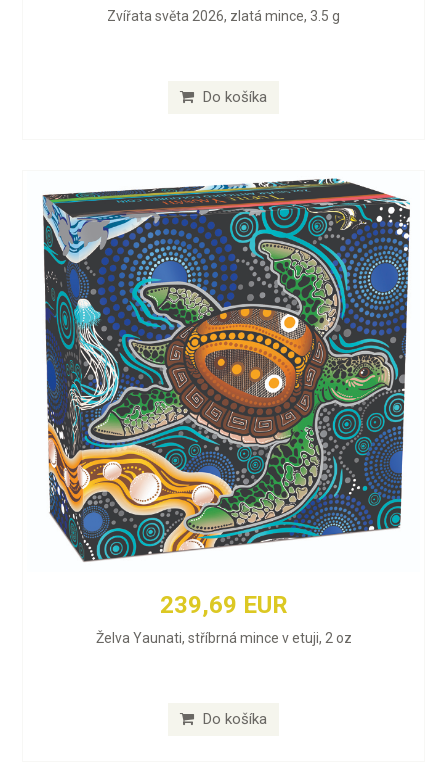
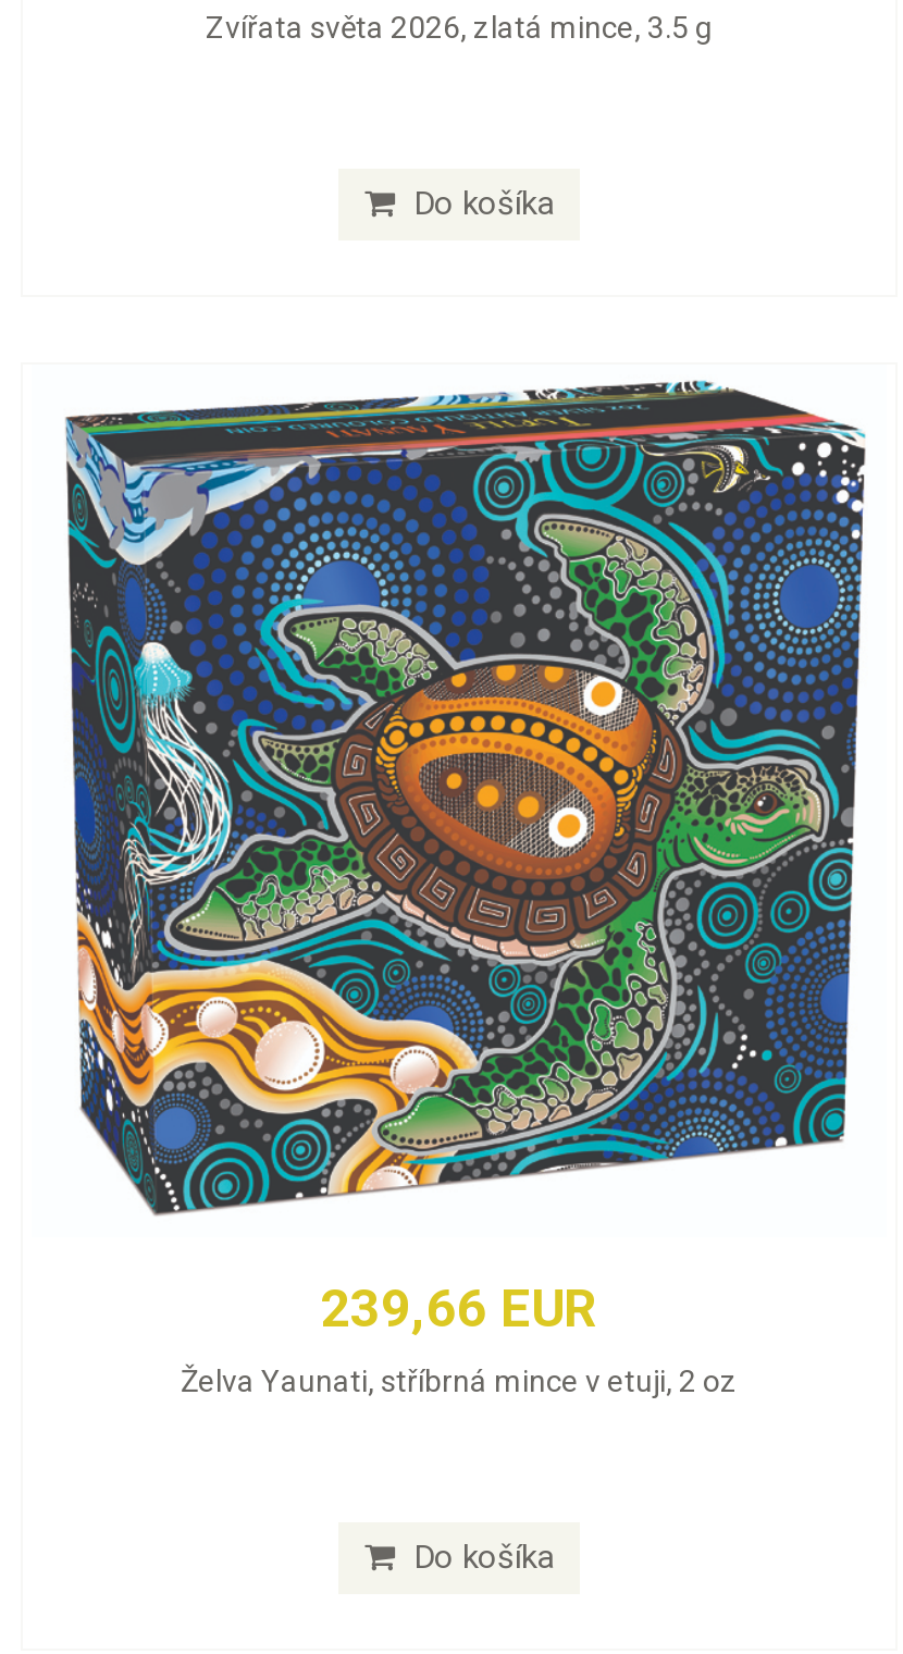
[159,591,287,619] 239,69 EUR -> [320,1279,598,1340] 239,66 EUR

